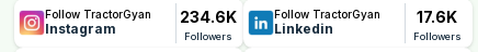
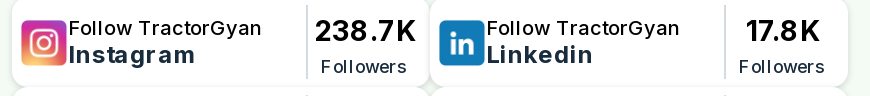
[179,7,236,26] 234.6K -> [314,14,416,48] 238.7K
[417,7,457,26] 17.6K -> [746,14,820,48] 17.8K

